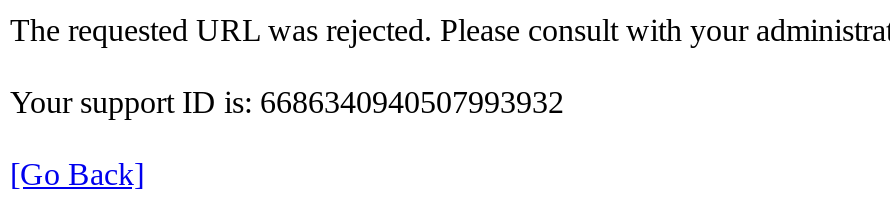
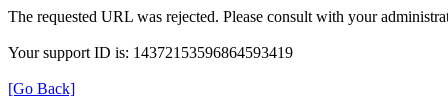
[10,85,564,119] Your support ID is: 6686340940507993932 -> [8,44,293,61] Your support ID is: 14372153596864593419

